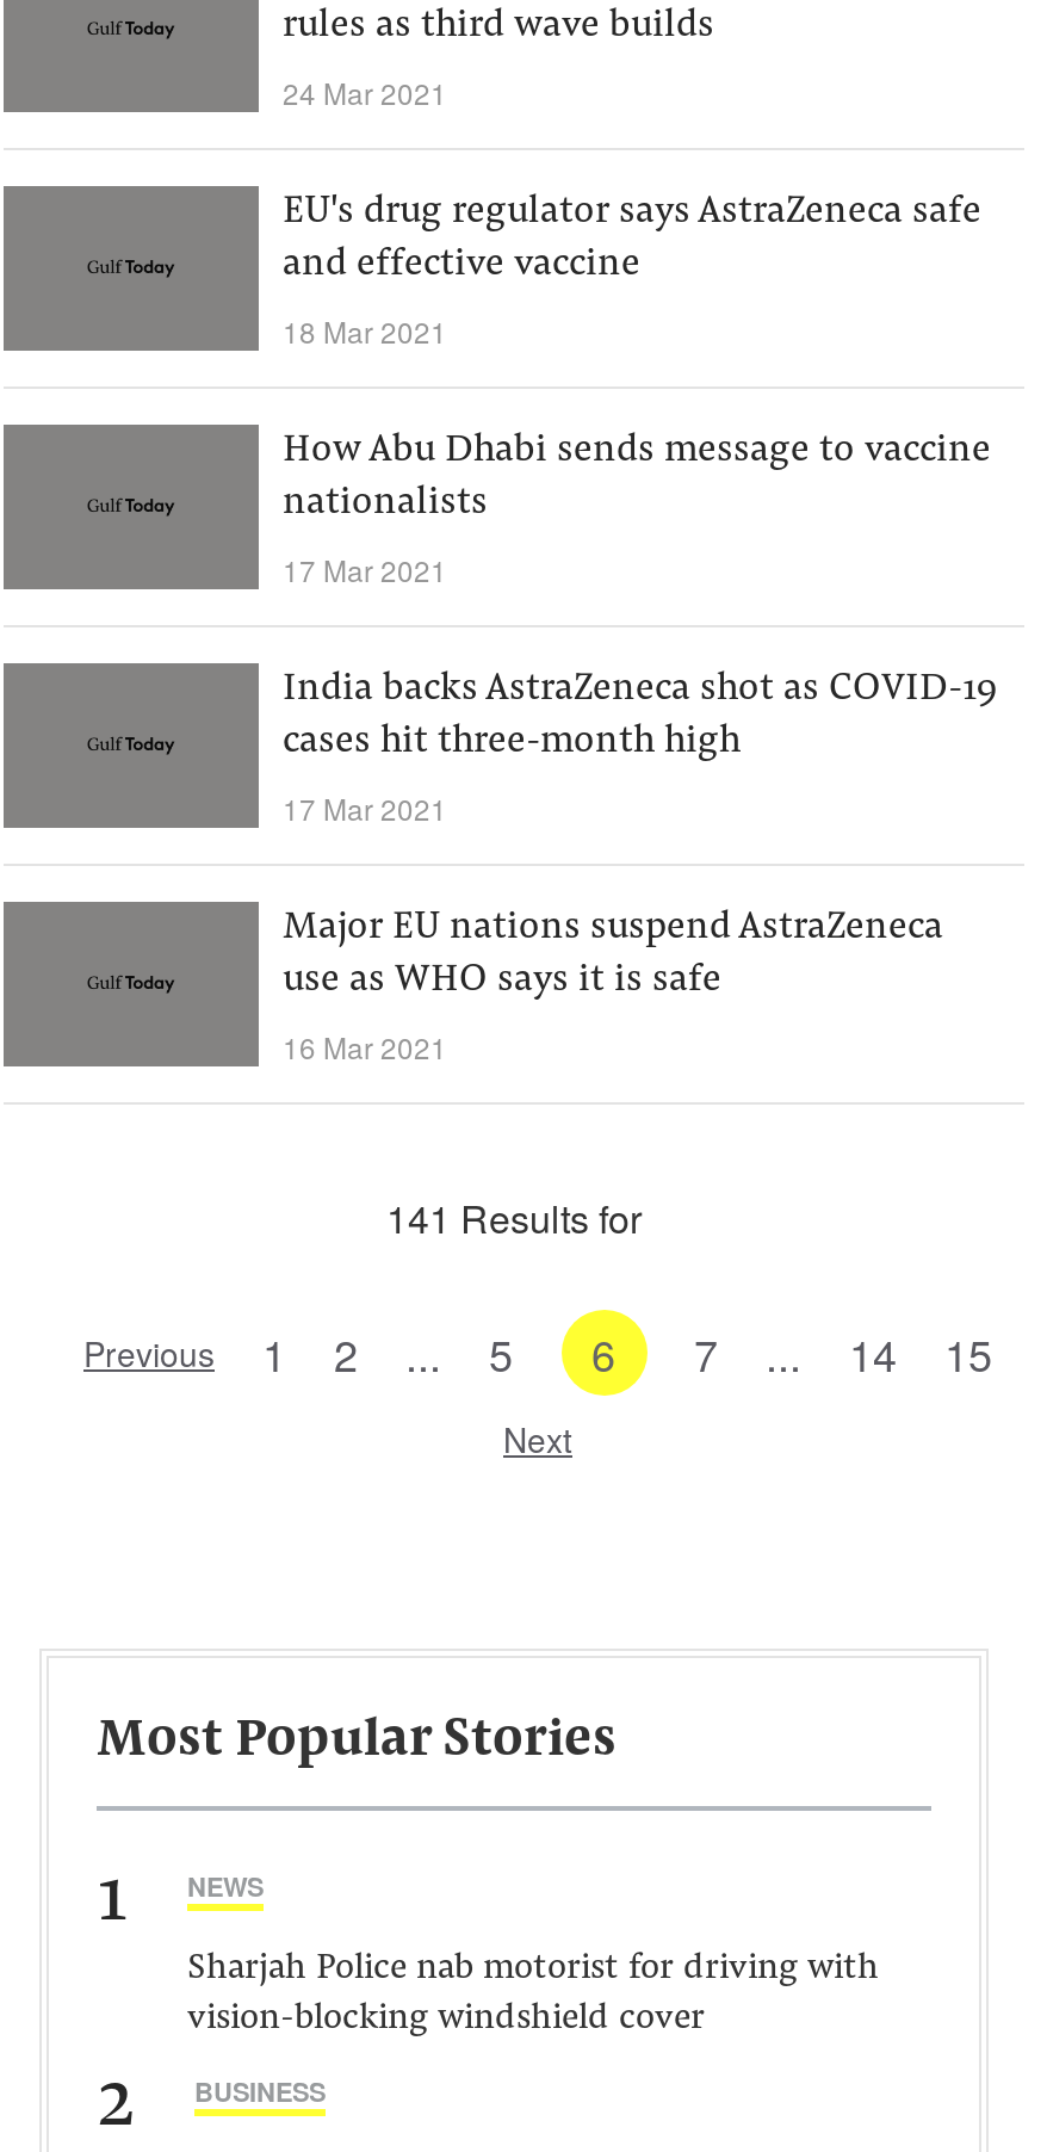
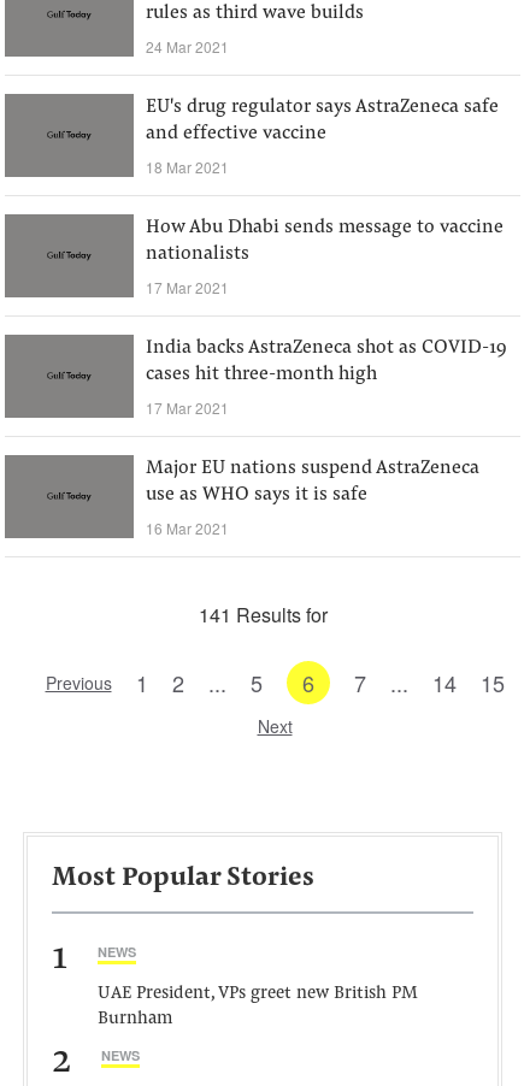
[187,1952,879,2037] Sharjah Police nab motorist for driving with | vision-blocking windshield cover -> [98,985,418,1028] UAE President, VPs greet new British PM | Burnham
[194,2073,326,2109] BUSINESS -> [101,1046,140,1064] NEWS

